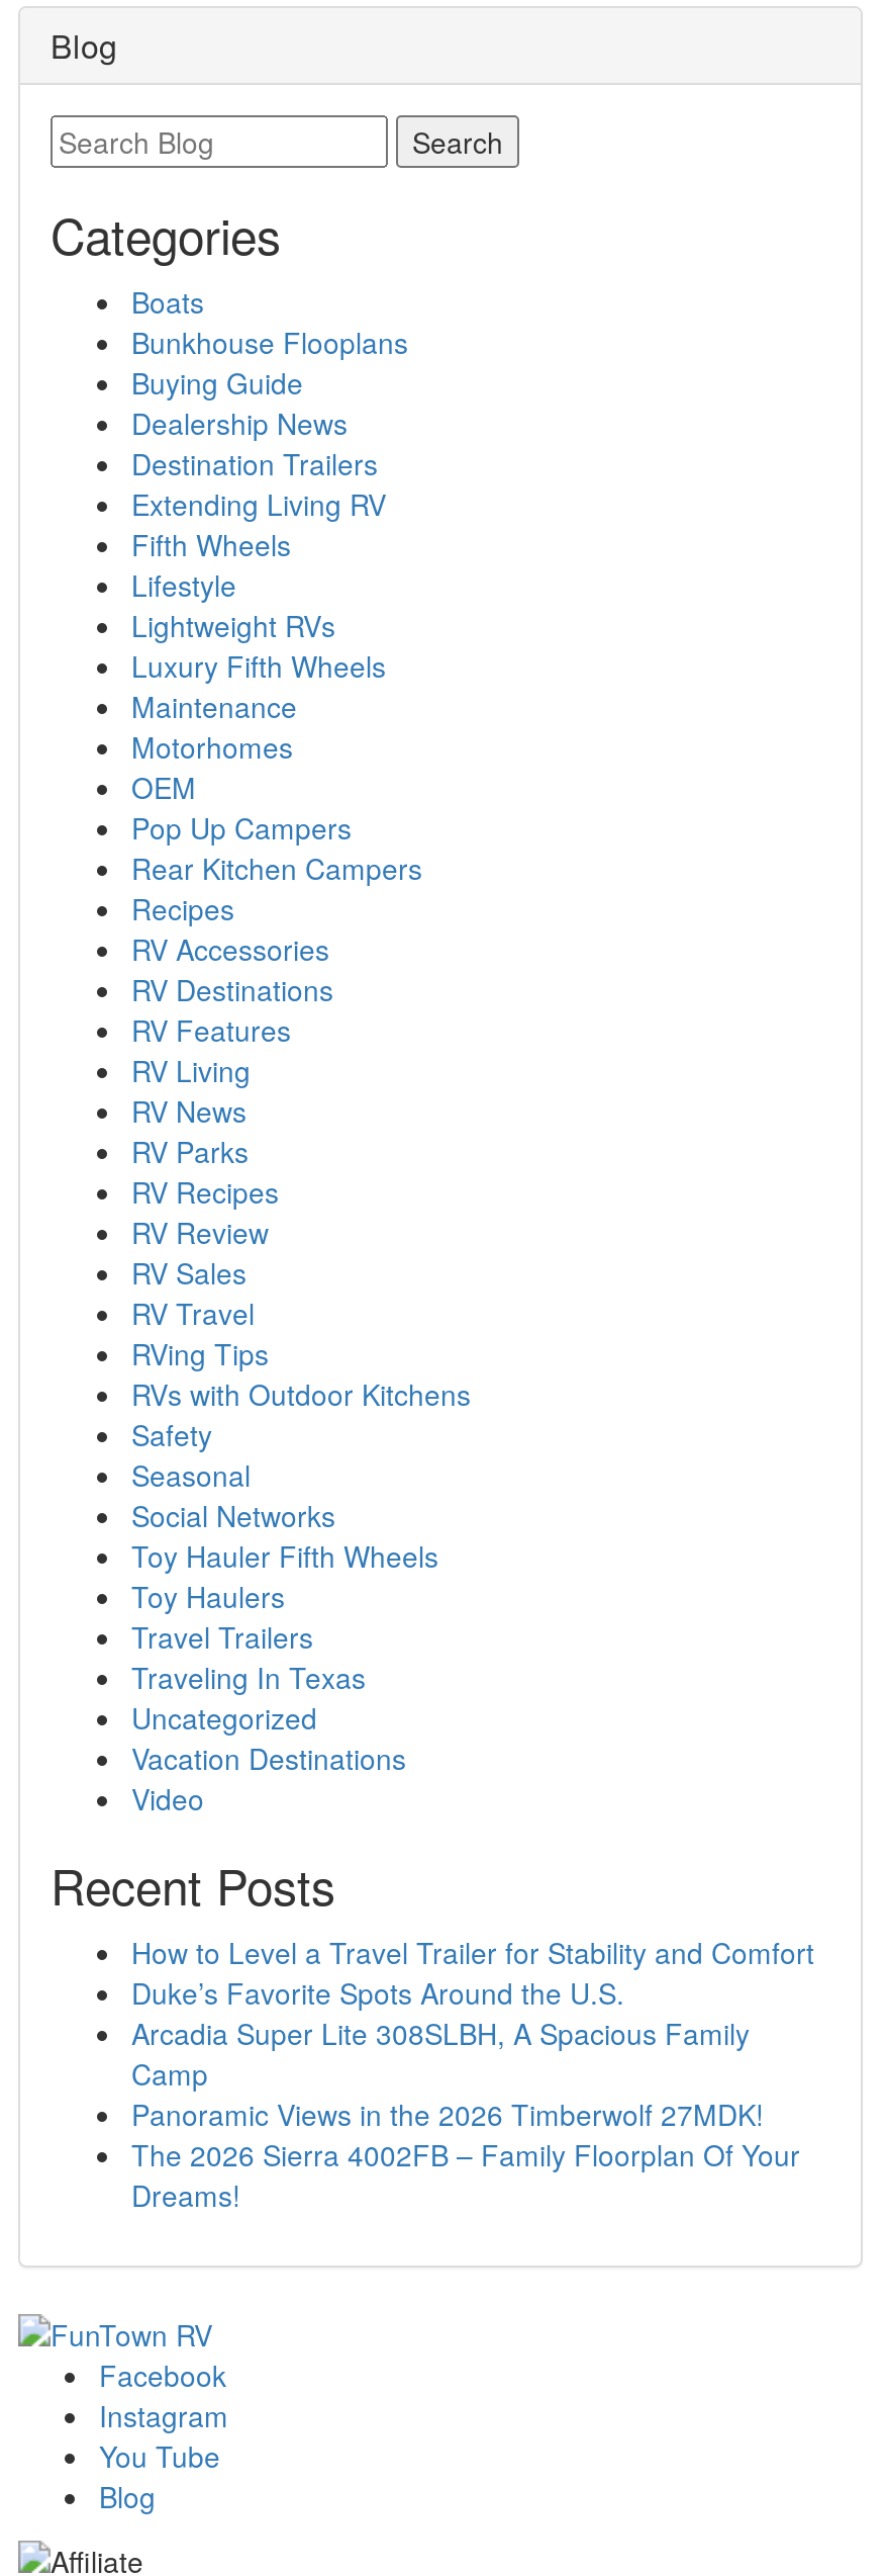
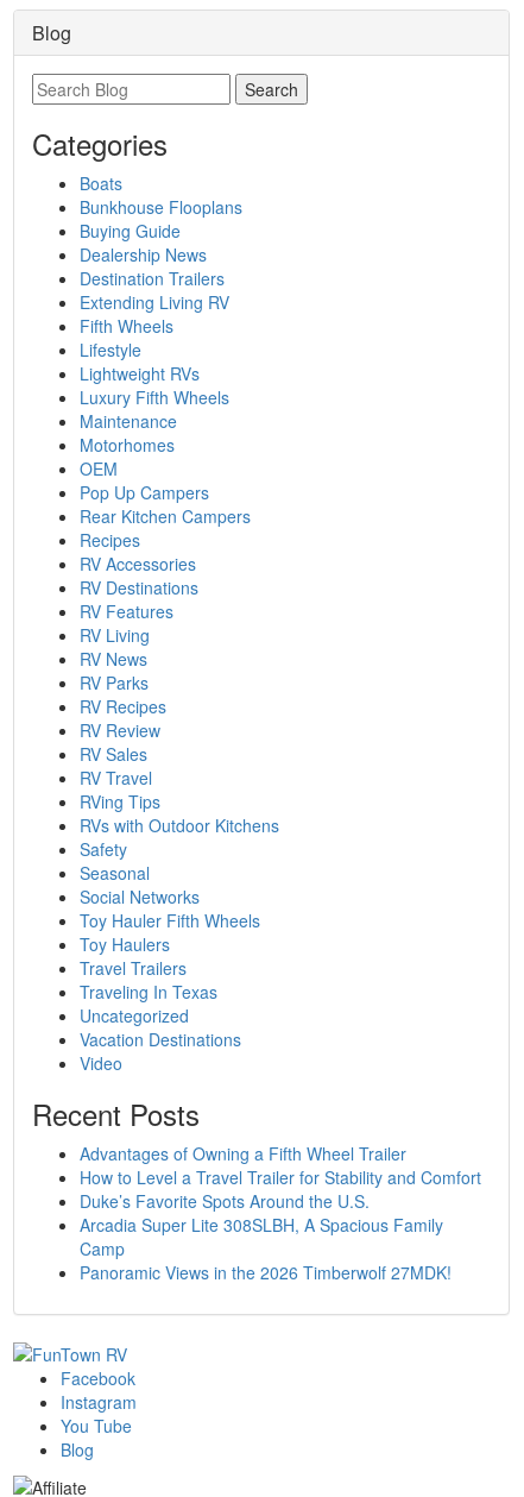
none -> [80,1142,406,1166] Advantages of Owning a Fifth Wheel Trailer
moved [131,1932,814,2135] -> [80,1166,481,1285]: How to Level a Travel Trailer for Stability and Comfort | Duke’s Favorite Spots Around the U.S. | Arcadia Super Lite 308SLBH, A Spacious Family | Camp | Panoramic Views in the 2026 Timberwolf 27MDK!
[131,2135,800,2216] The 2026 Sierra 4002FB – Family Floorplan Of Your | Dreams! -> none

